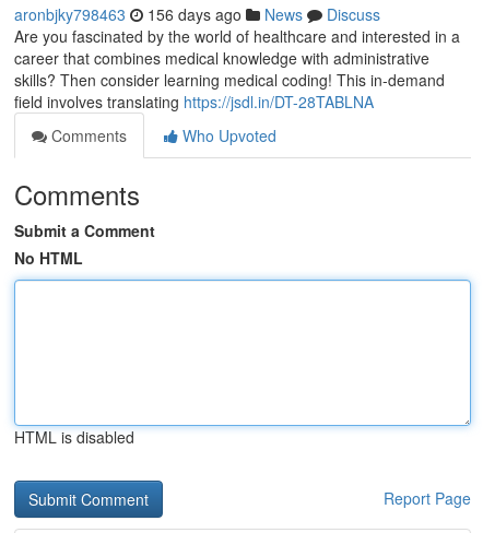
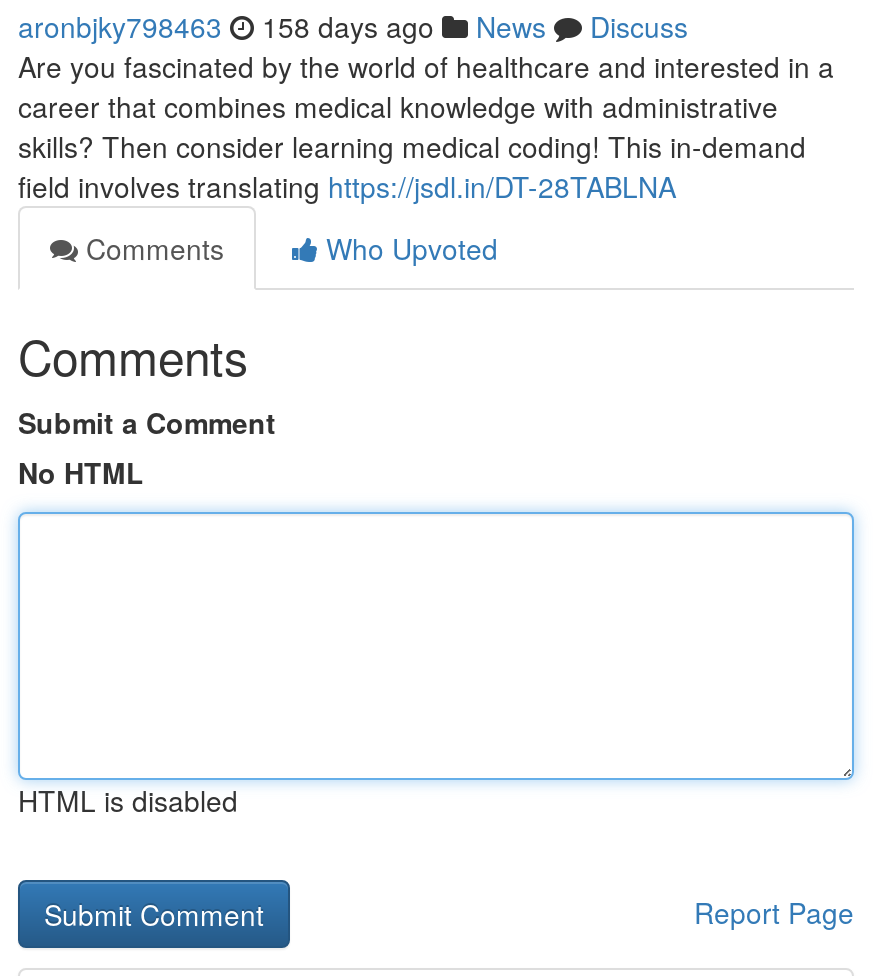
[14,3,380,25] aronbjky798463 156 days ago News Discuss -> [18,6,688,46] aronbjky798463 158 days ago News Discuss

